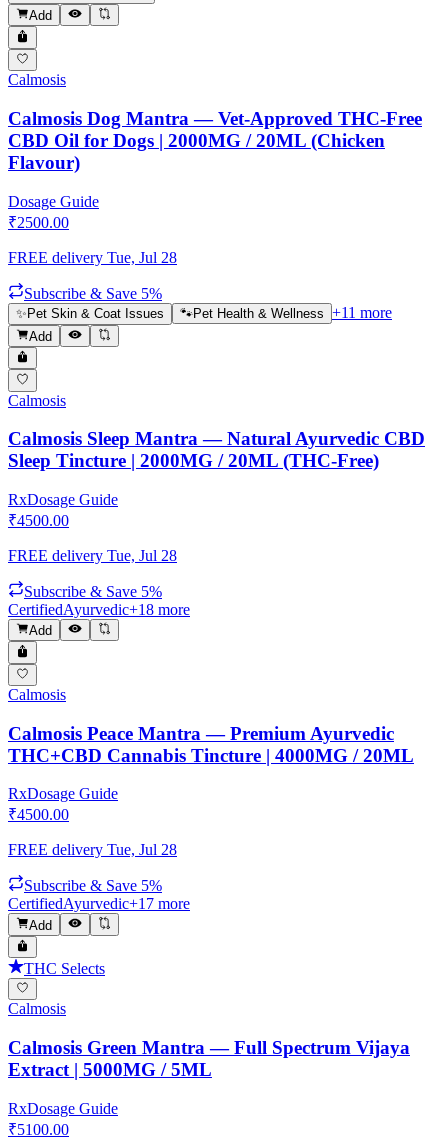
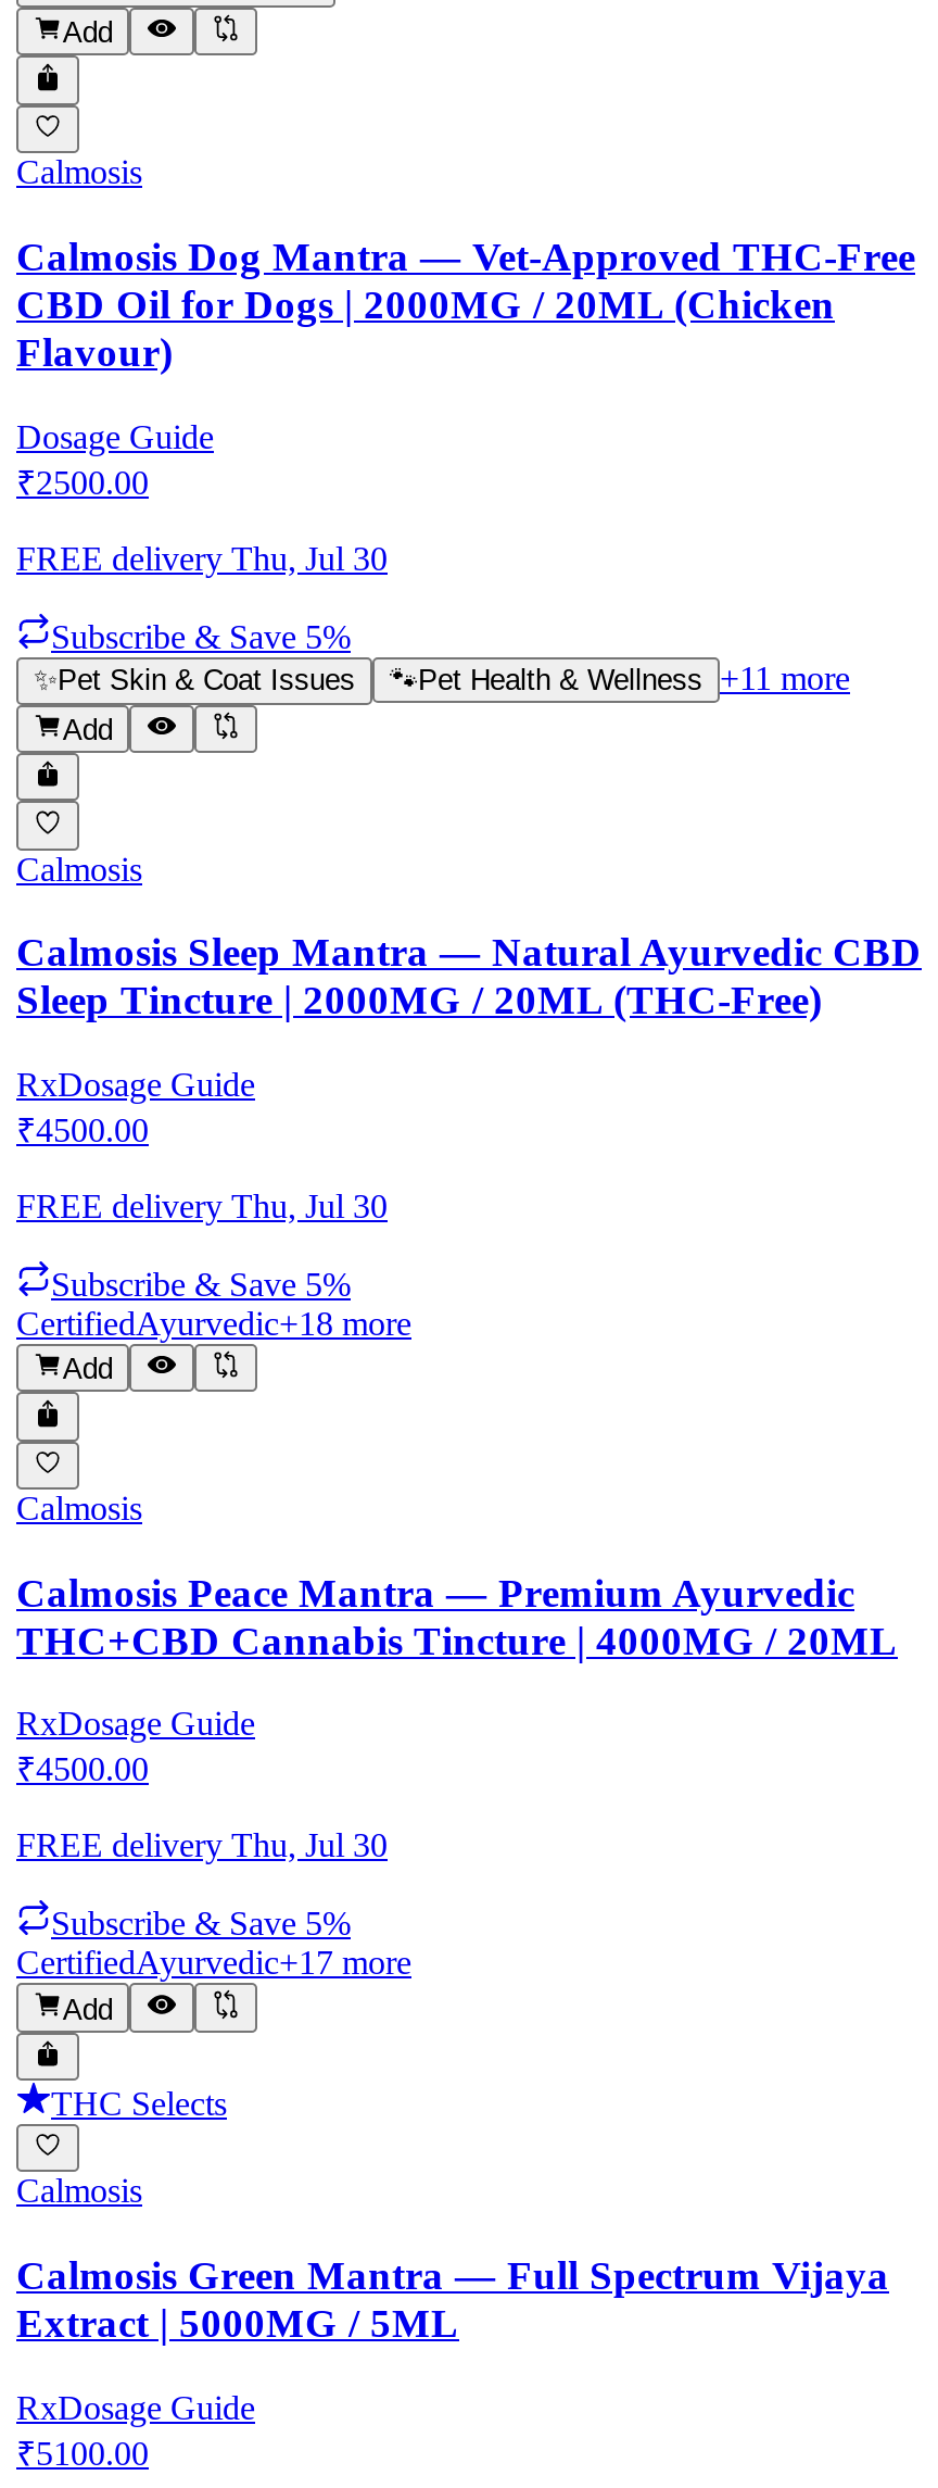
[8,249,177,266] FREE delivery Tue, Jul 28 -> [16,539,388,576] FREE delivery Thu, Jul 30
[8,547,177,564] FREE delivery Tue, Jul 28 -> [16,1188,388,1224] FREE delivery Thu, Jul 30
[8,841,177,858] FREE delivery Tue, Jul 28 -> [16,1827,388,1864] FREE delivery Thu, Jul 30

